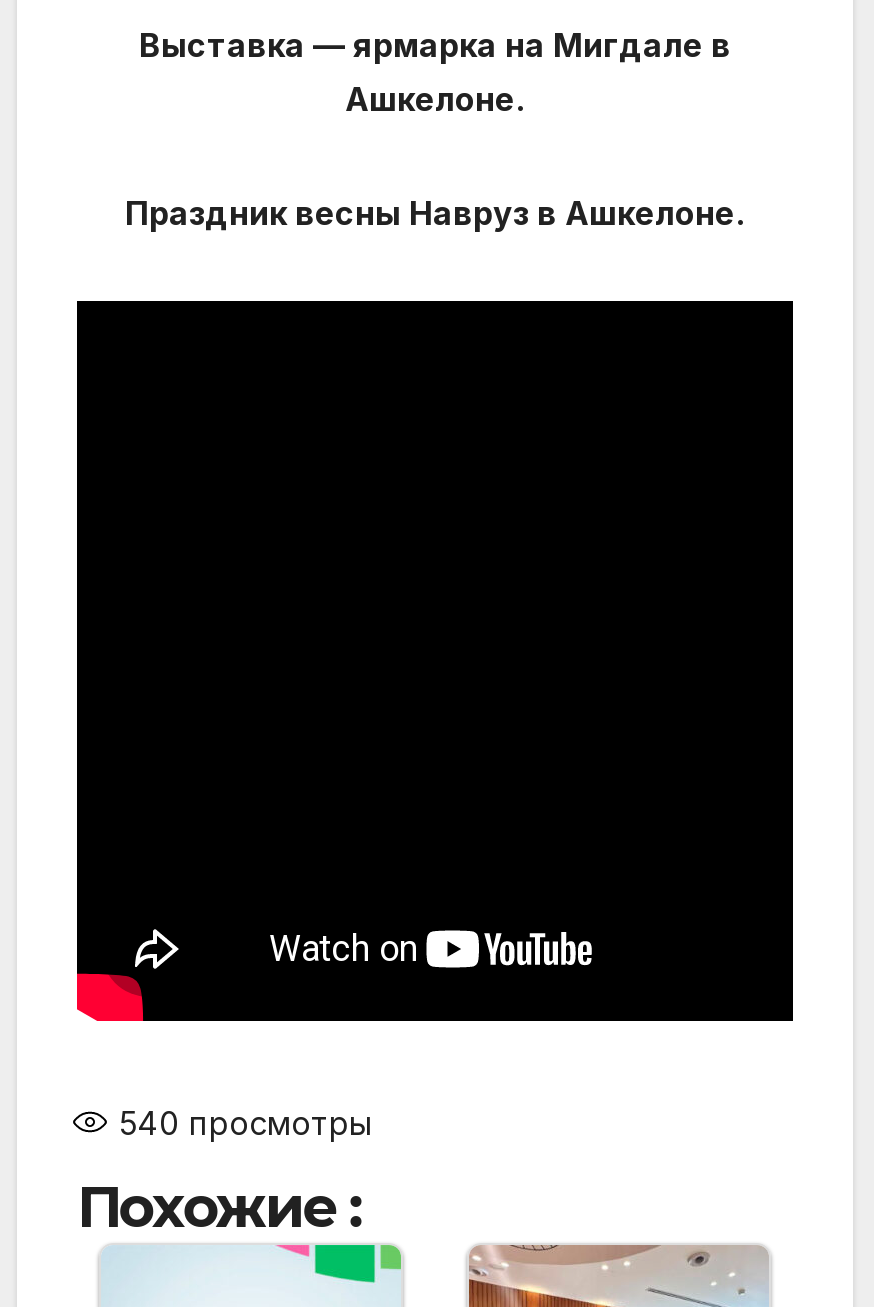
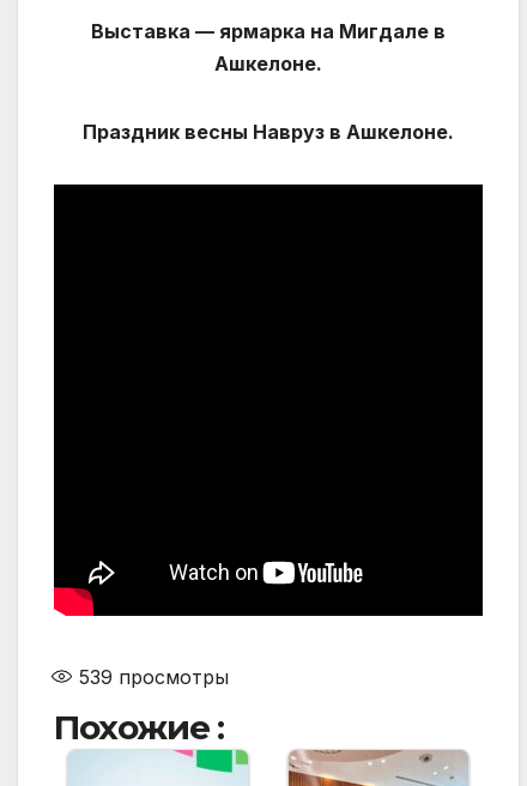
[119,1104,373,1144] 540 просмотры -> [79,665,229,688] 539 просмотры

